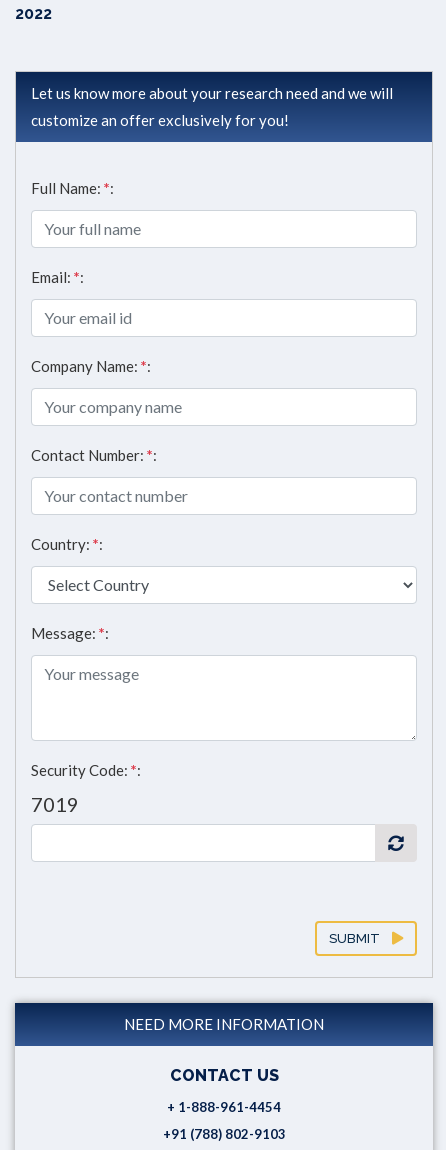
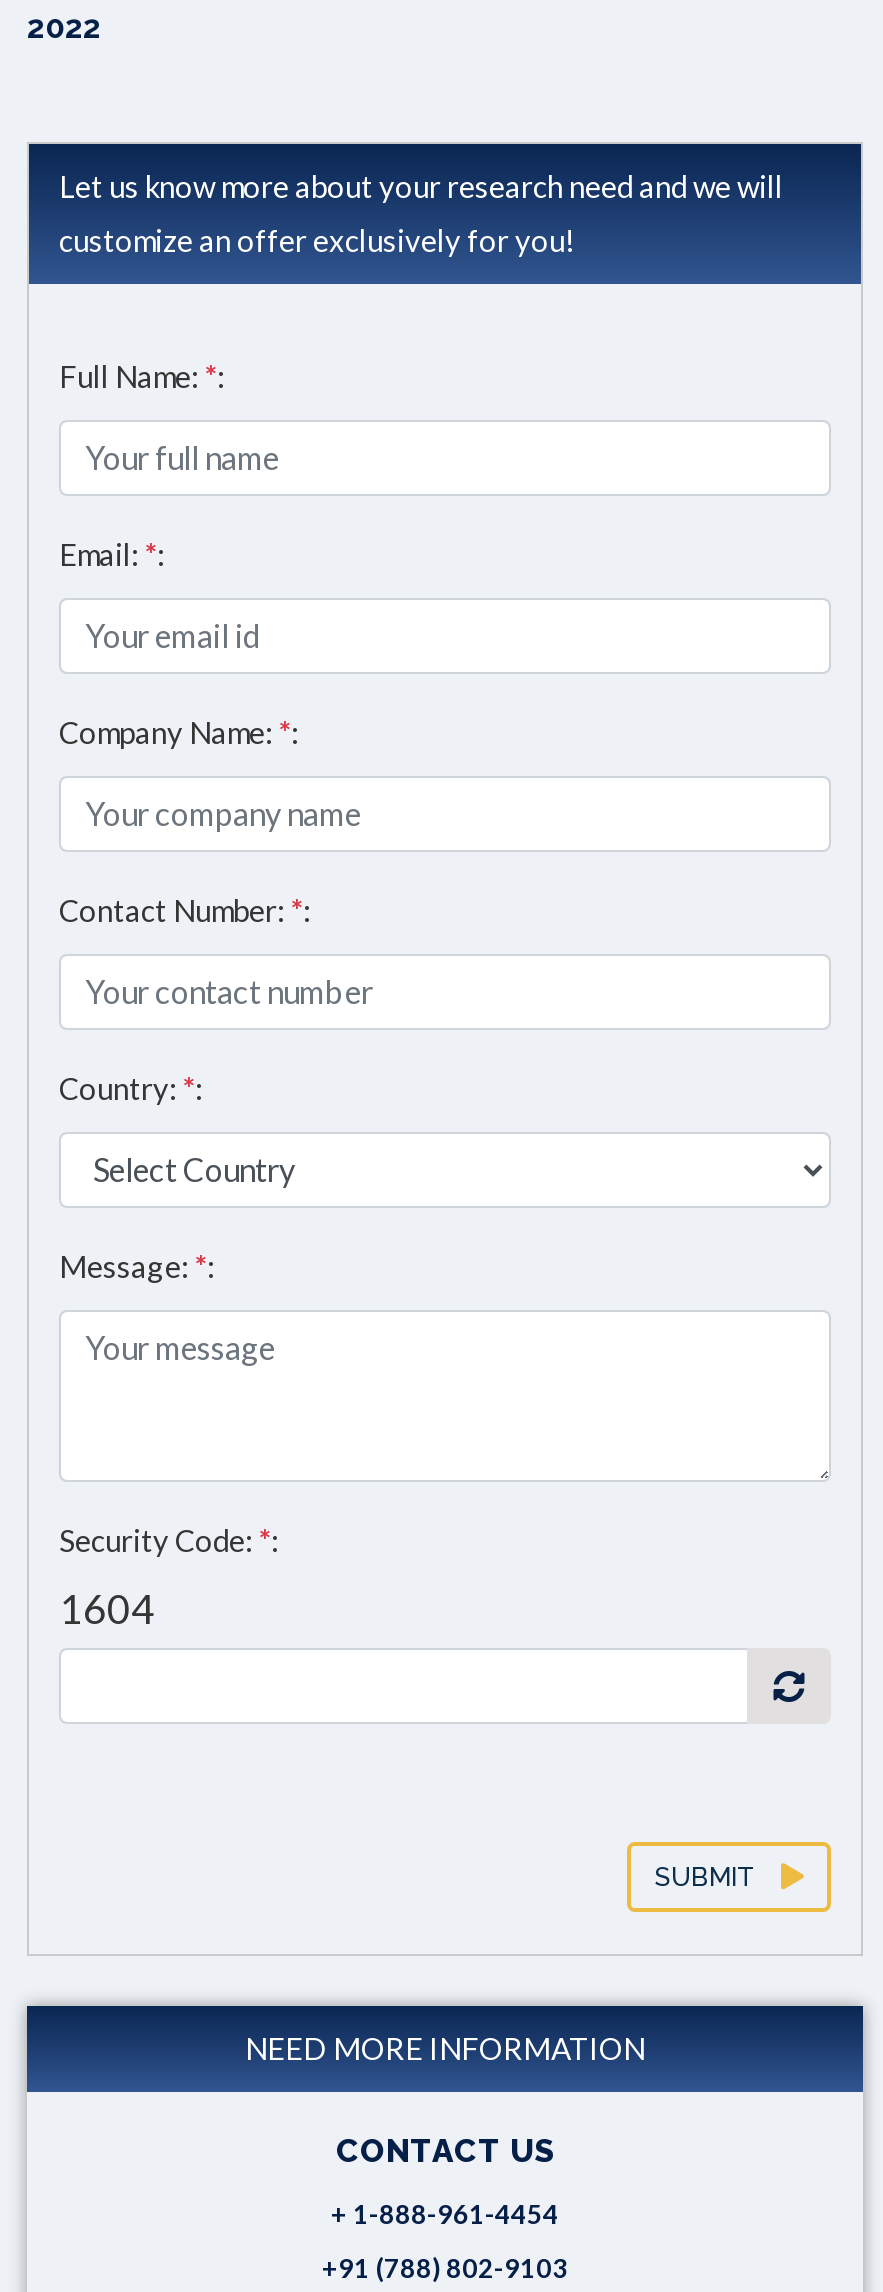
[31,792,79,816] 7019 -> [59,1583,155,1631] 1604

